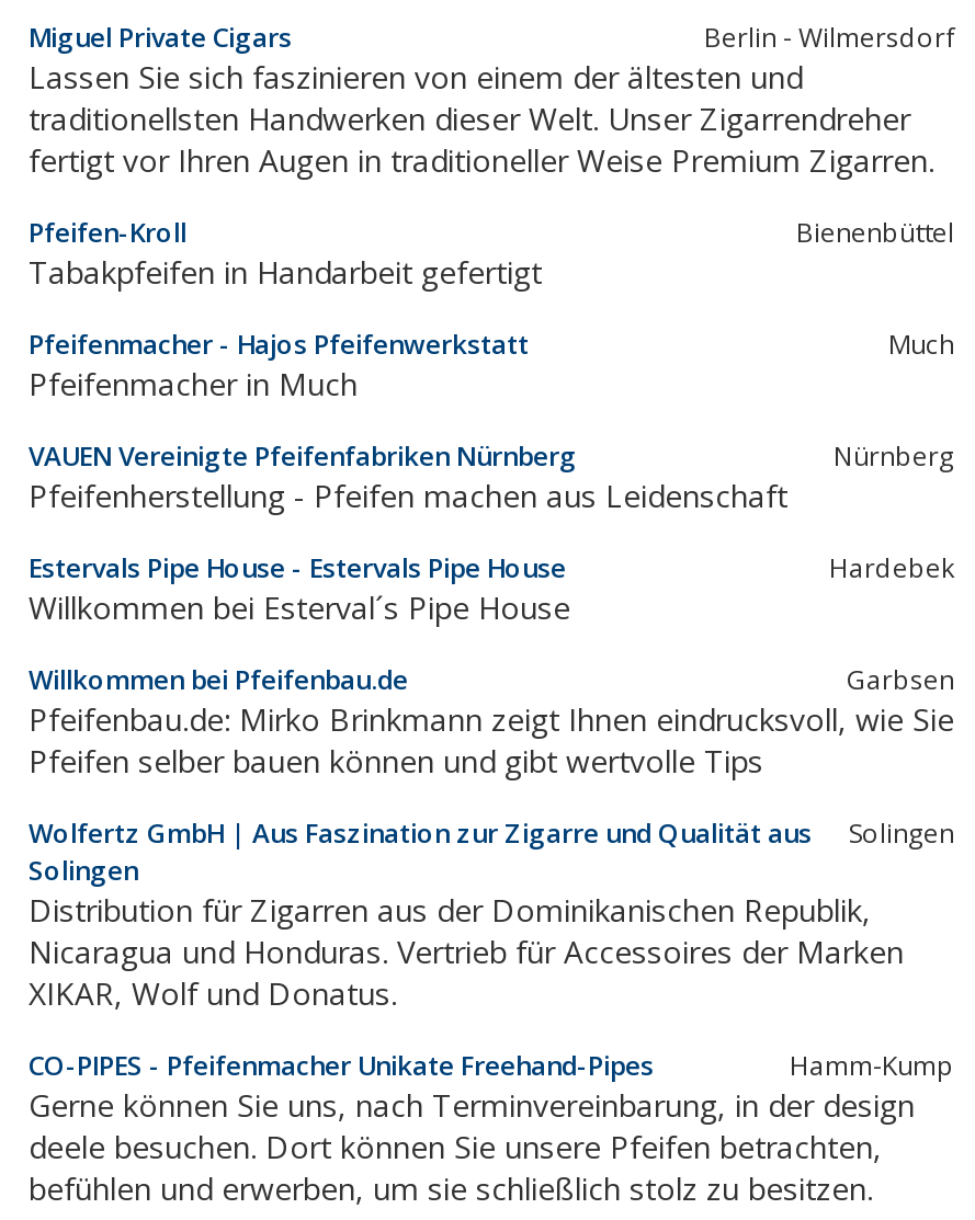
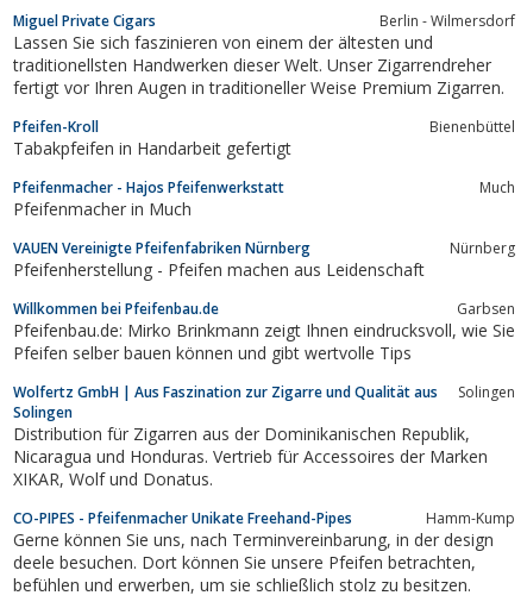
[29,549,954,627] Estervals Pipe House - Estervals Pipe House | Hardebek | Willkommen bei Esterval´s Pipe House -> none

